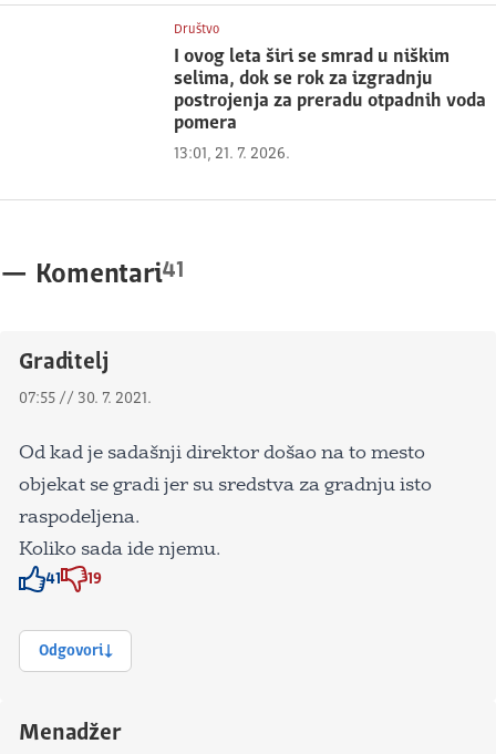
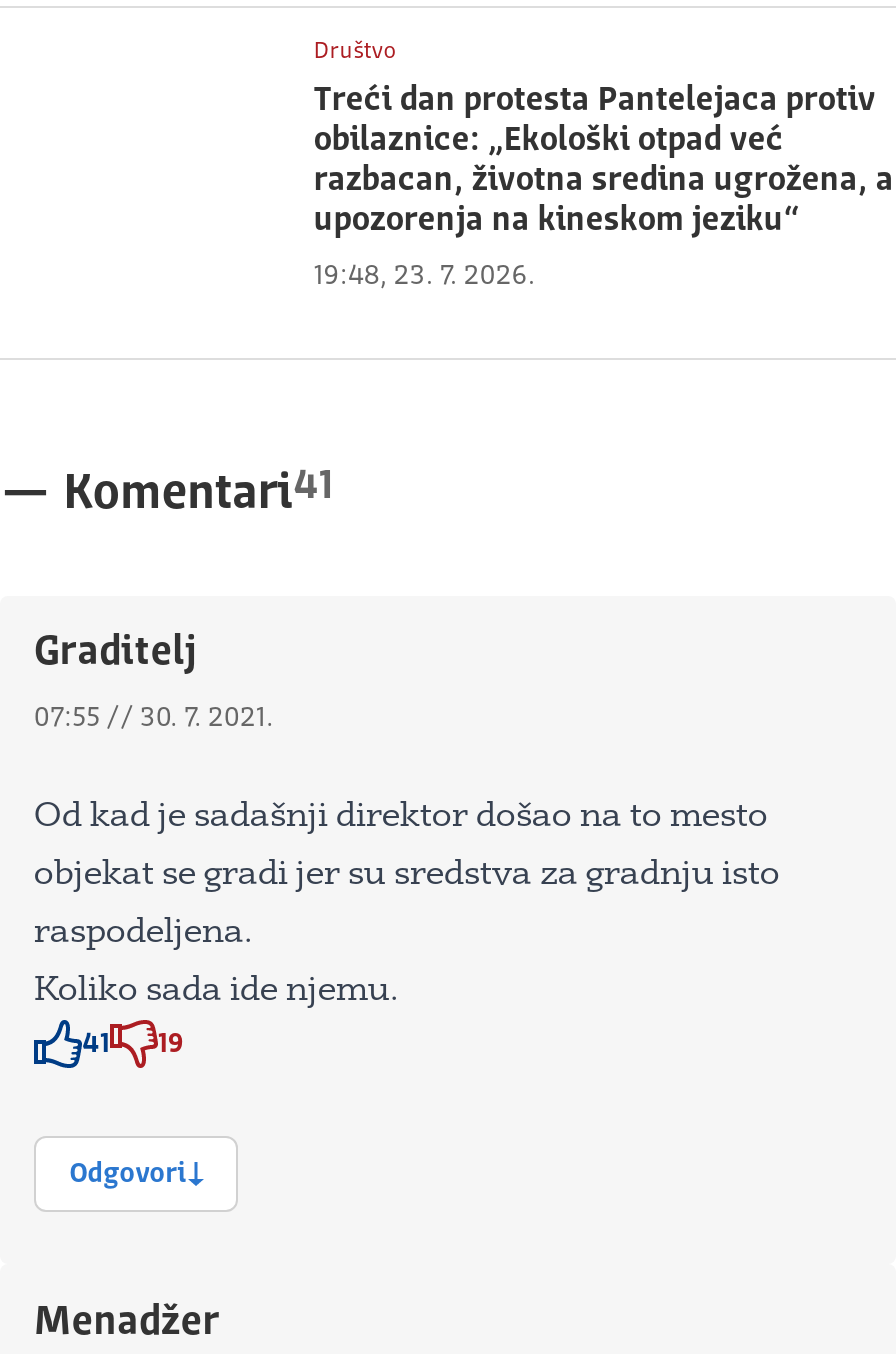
[174,48,486,133] I ovog leta širi se smrad u niškim | selima, dok se rok za izgradnju | postrojenja za preradu otpadnih voda | pomera -> [314,85,894,239] Treći dan protesta Pantelejaca protiv | obilaznice: „Ekološki otpad već | razbacan, životna sredina ugrožena, a | upozorenja na kineskom jeziku“
[174,146,290,161] 13:01, 21. 7. 2026. -> [314,262,536,290] 19:48, 23. 7. 2026.

